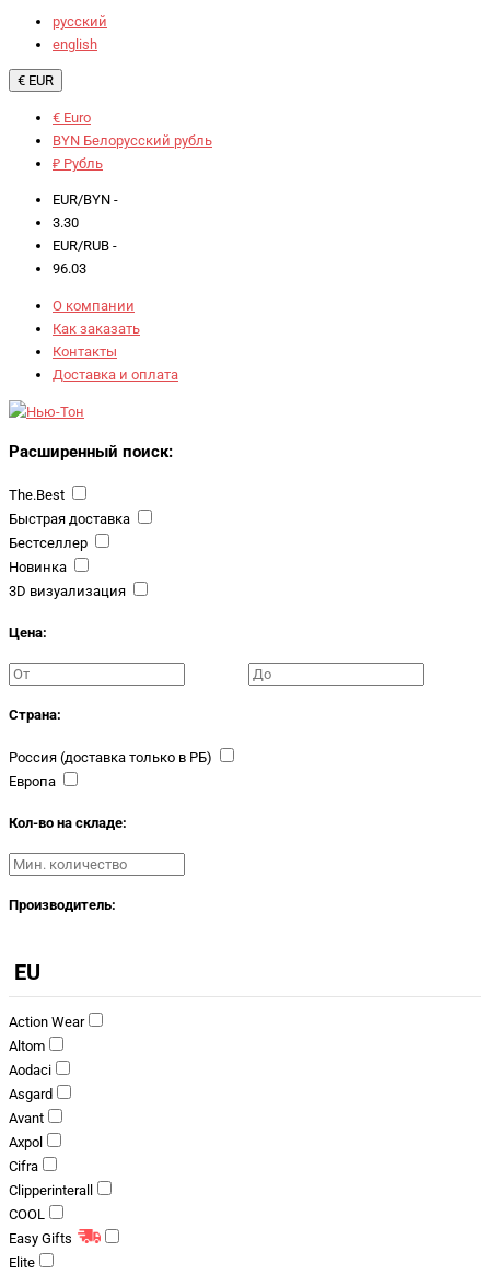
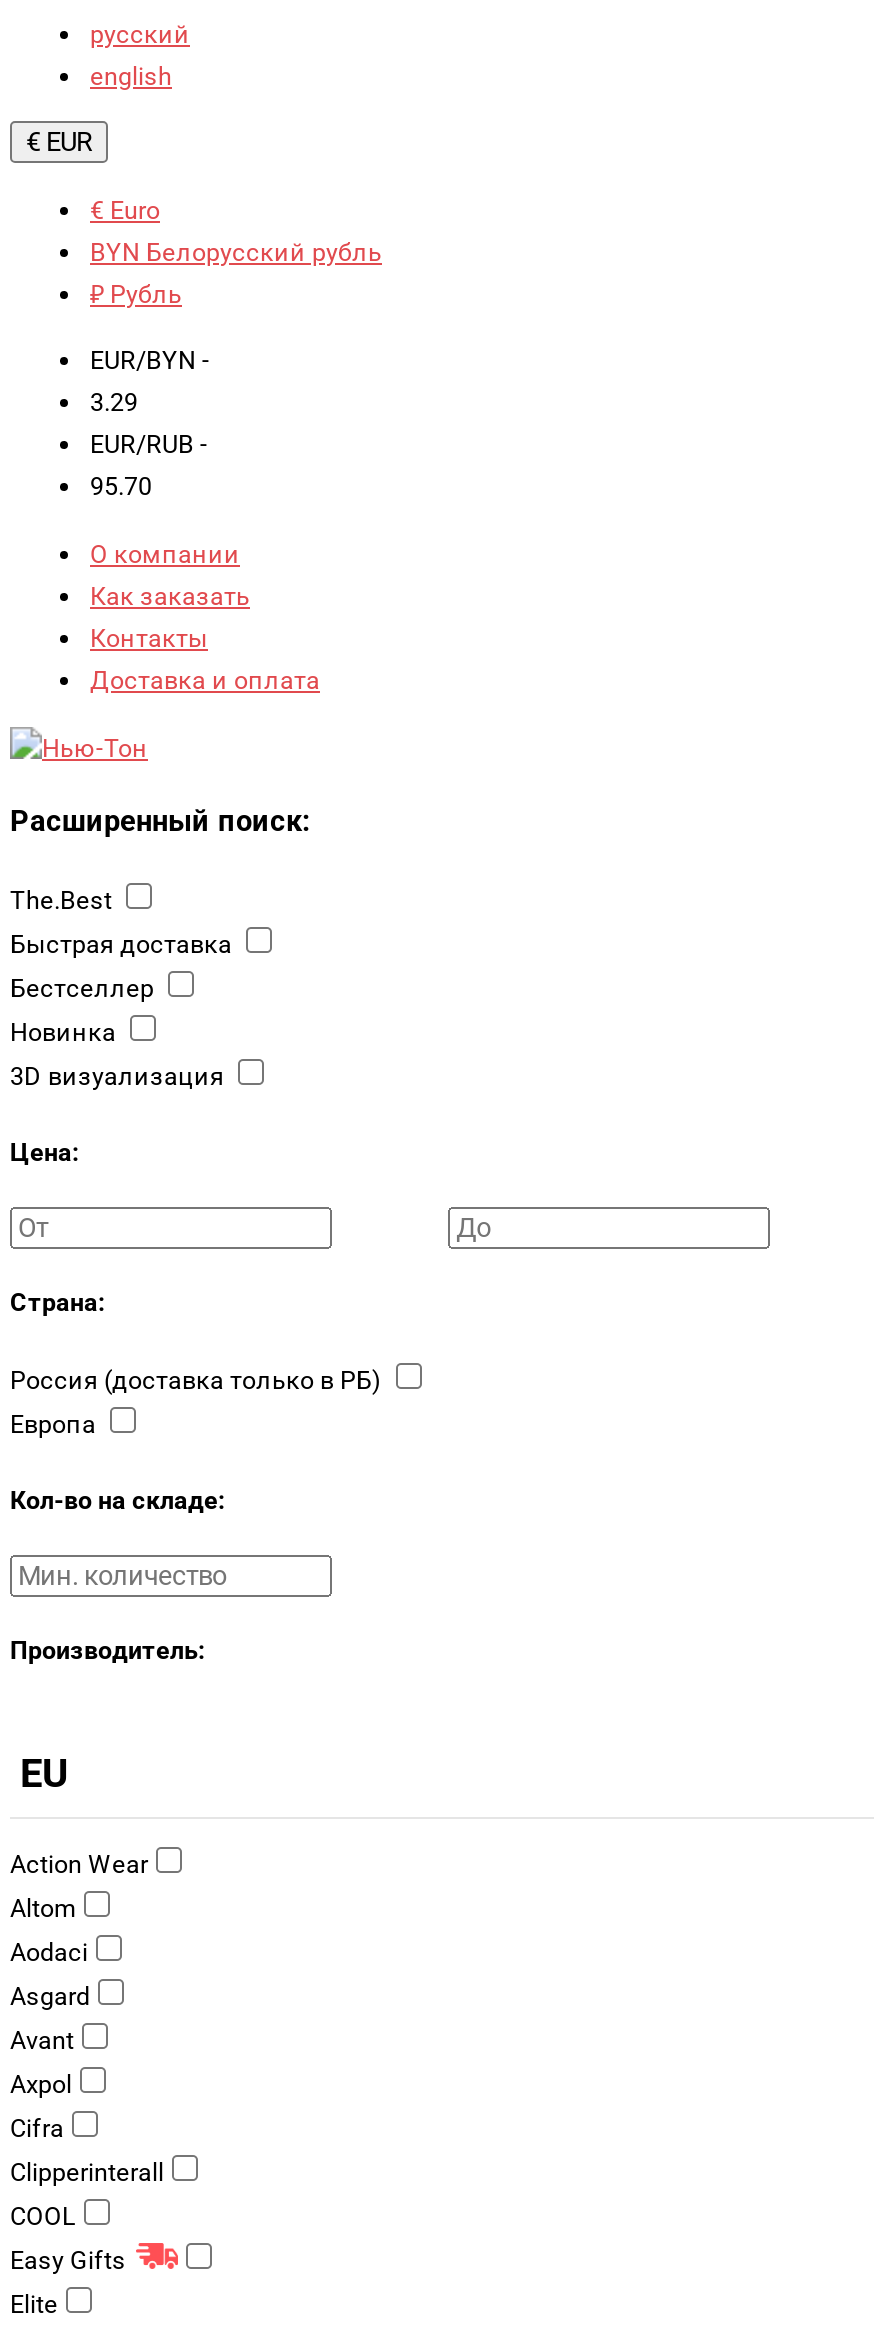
[53,215,79,231] 3.30 -> [90,388,138,418] 3.29
[53,261,86,277] 96.03 -> [90,472,152,502] 95.70

